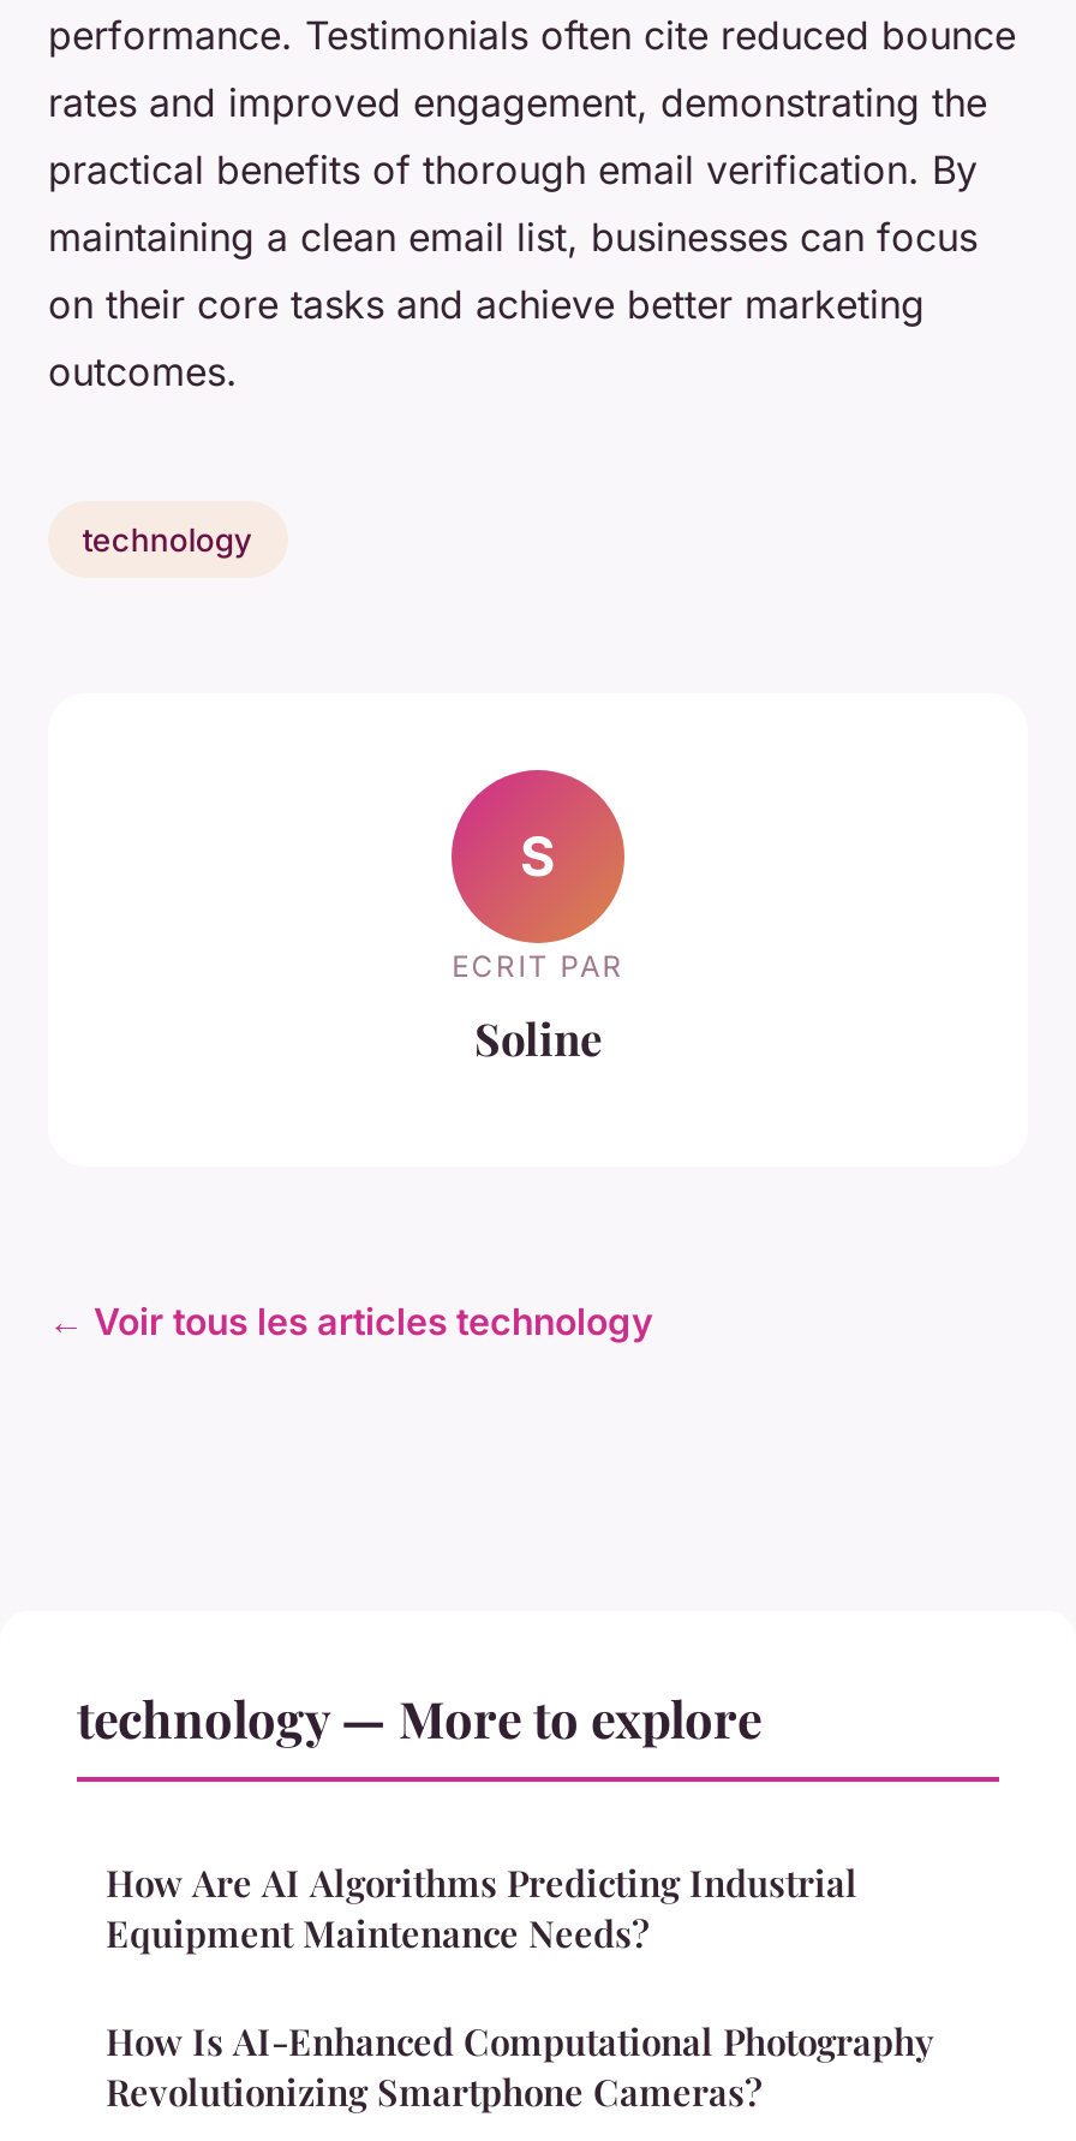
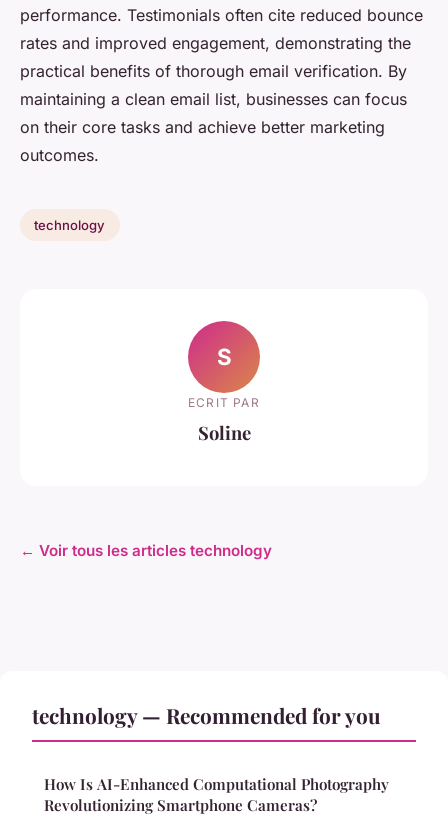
[77,1684,857,1958] technology — More to explore | How Are AI Algorithms Predicting Industrial | Equipment Maintenance Needs? -> [32,701,381,729] technology — Recommended for you

